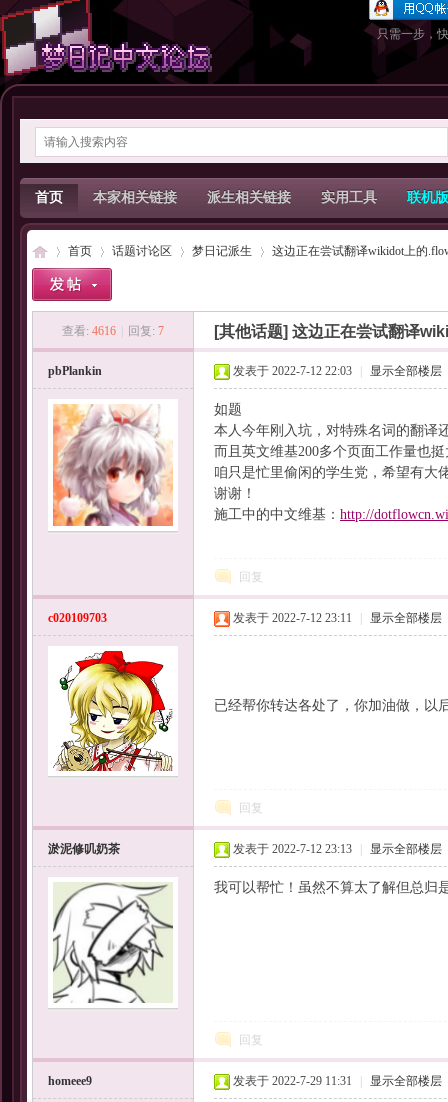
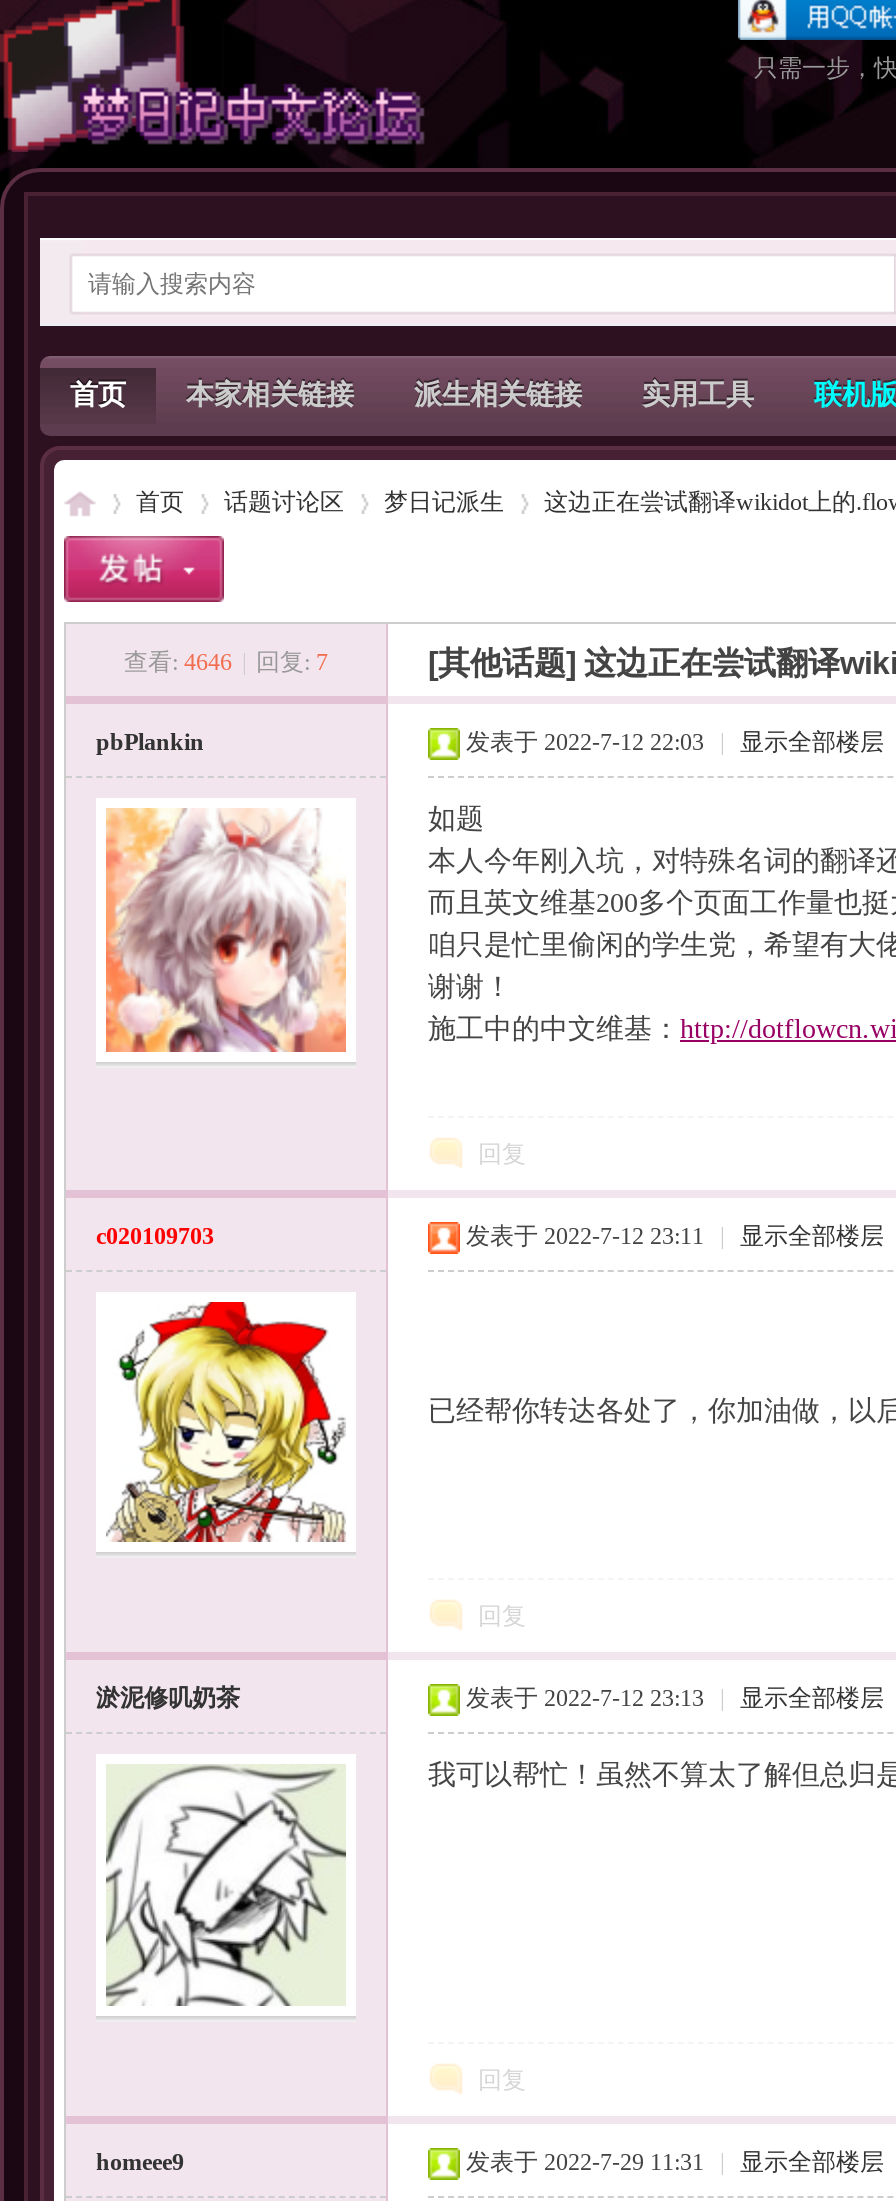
[62,324,116,338] 查看: 4616 -> [124,648,232,676] 查看: 4646

